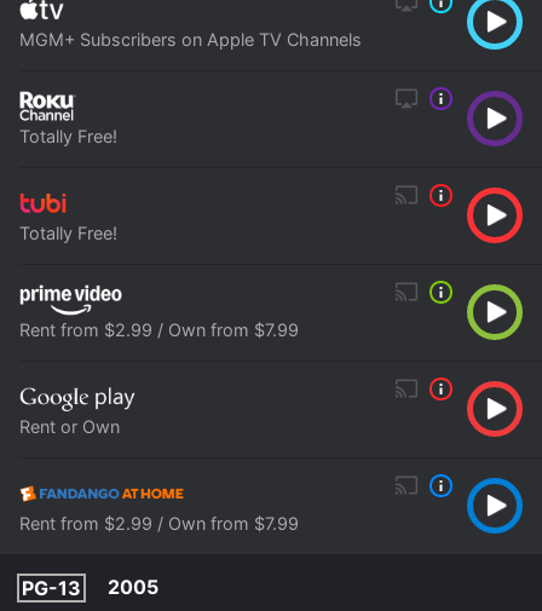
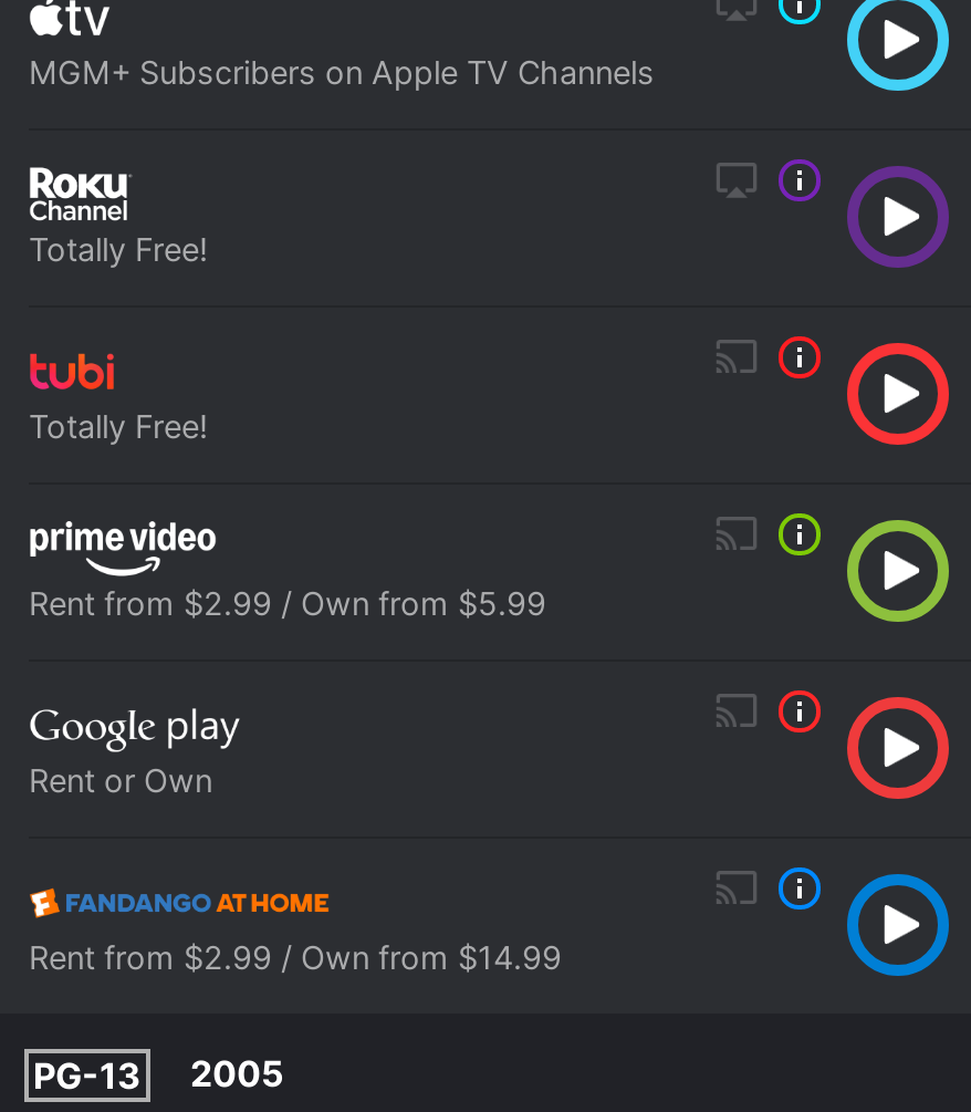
[19,319,299,340] Rent from $2.99 / Own from $7.99 -> [29,584,546,622] Rent from $2.99 / Own from $5.99
[19,513,299,534] Rent from $2.99 / Own from $7.99 -> [29,938,562,976] Rent from $2.99 / Own from $14.99

